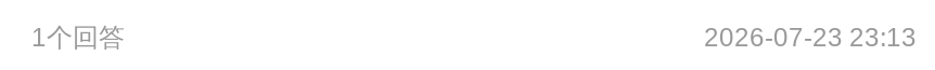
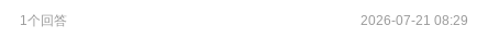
[704,23,917,53] 2026-07-23 23:13 -> [361,13,468,28] 2026-07-21 08:29

